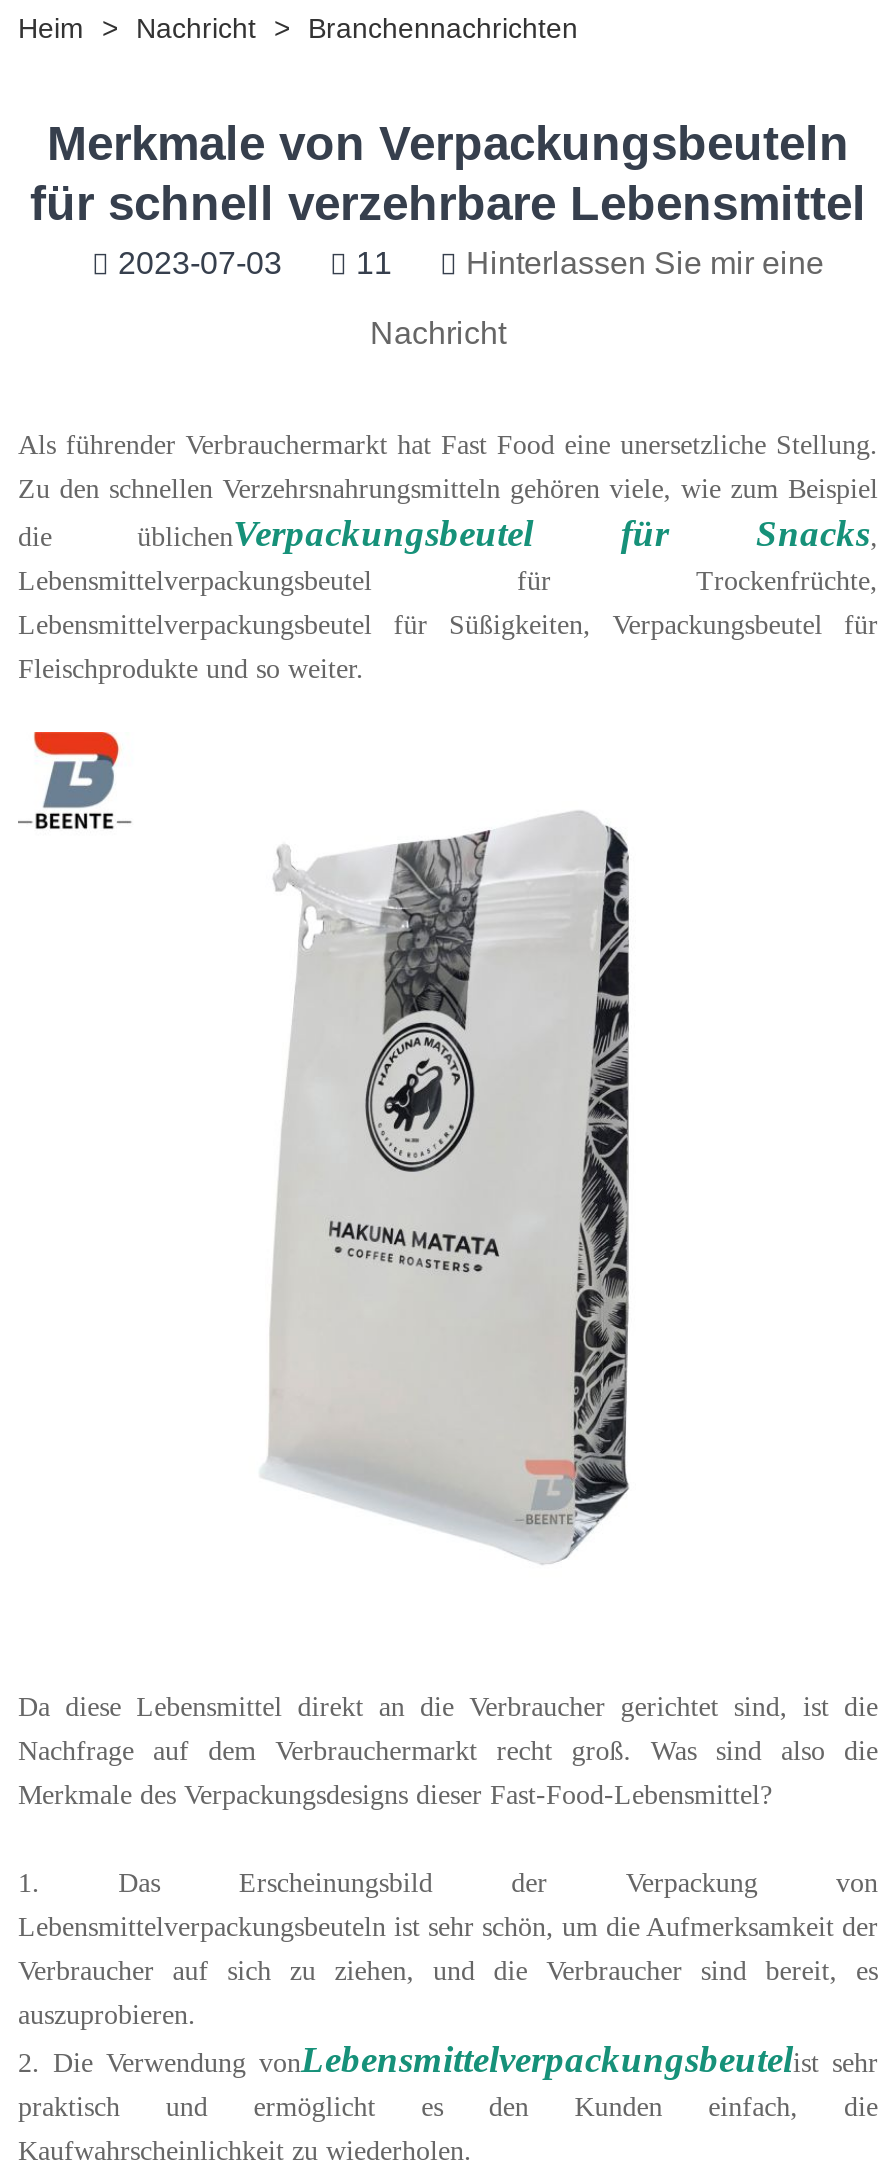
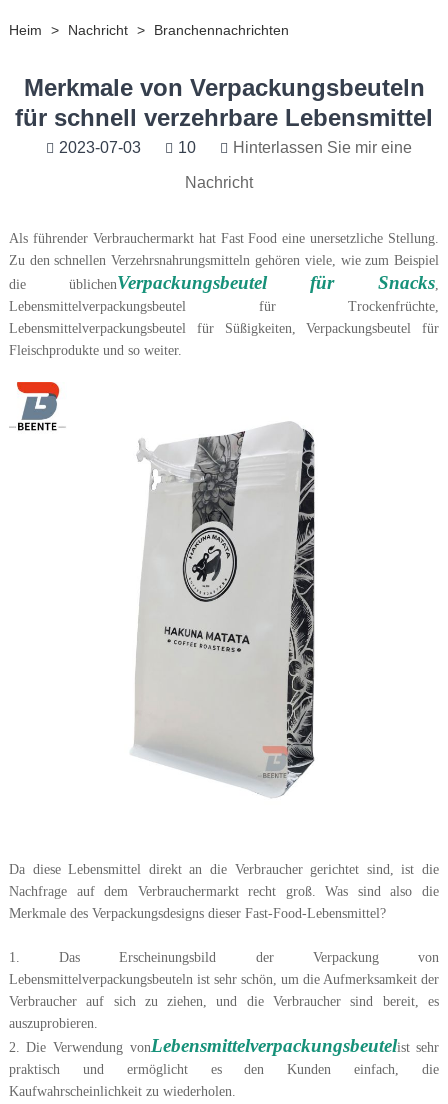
[118,246,392,280] 2023-07-03 11 -> [59,139,196,156] 2023-07-03 10

